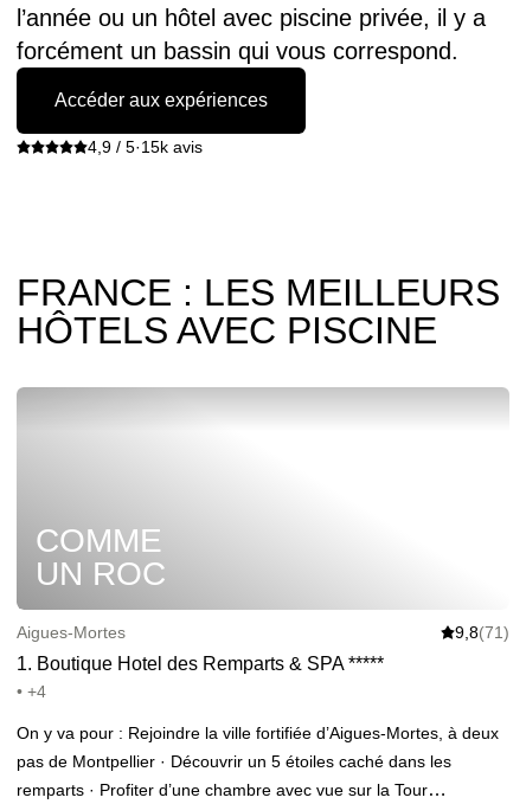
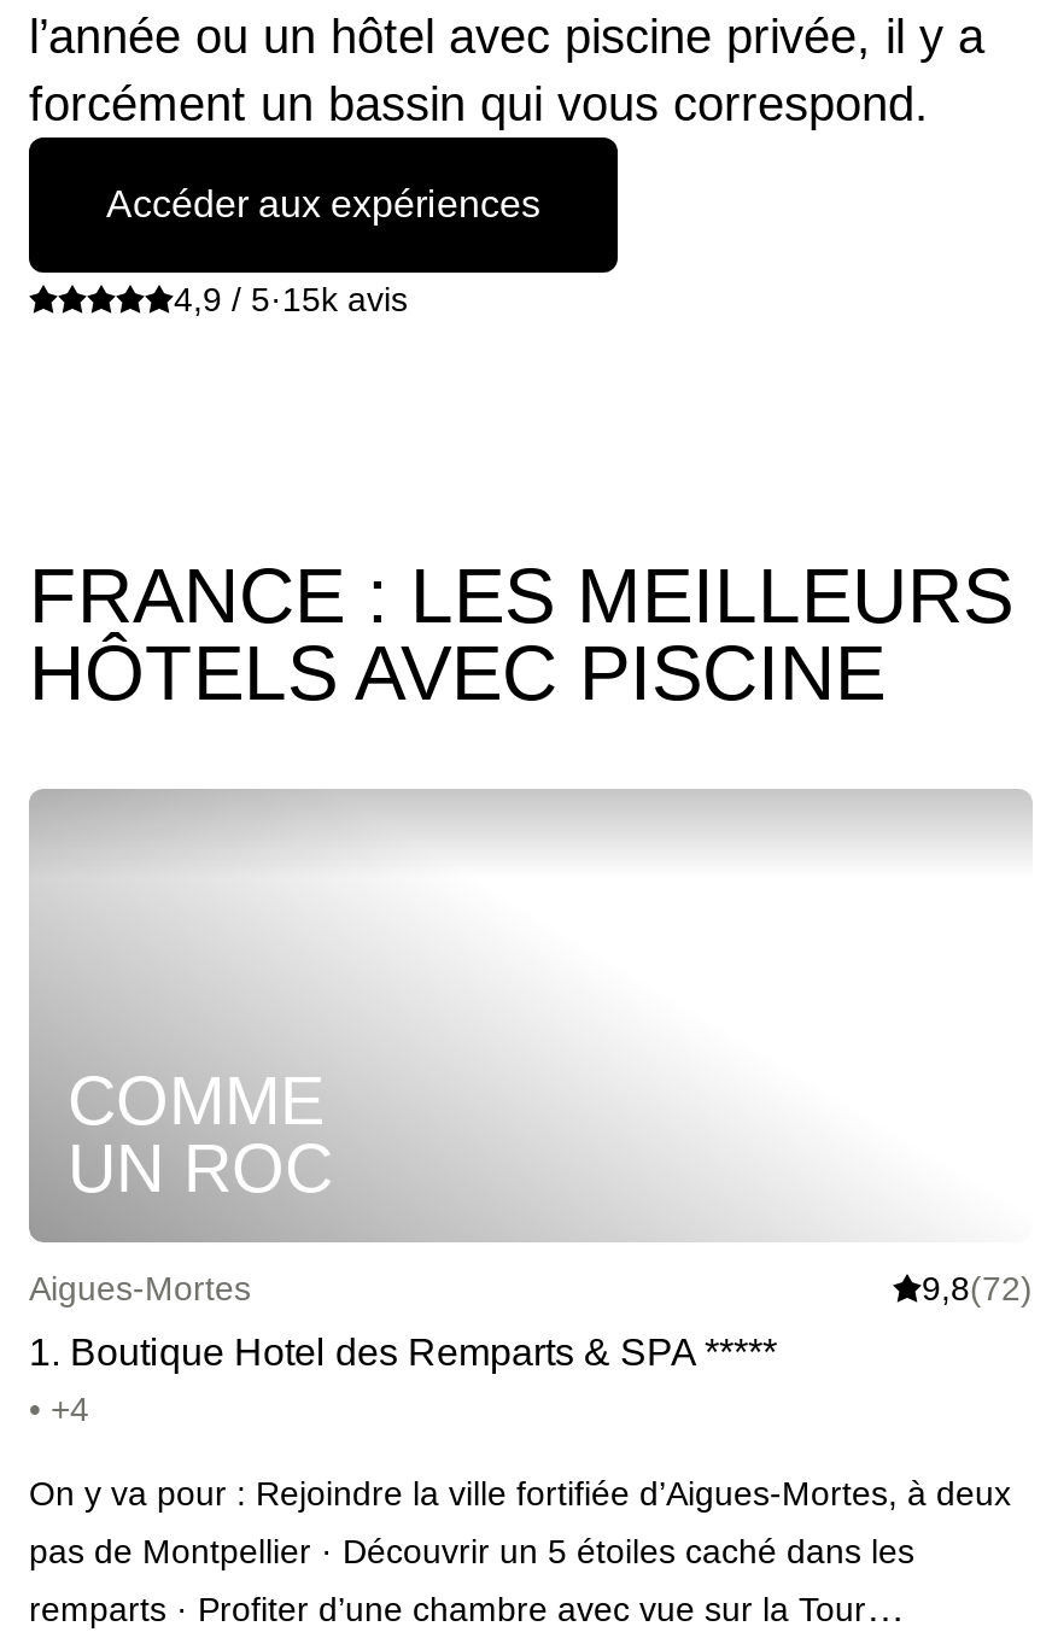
[455,623,509,642] 9,8(71) -> [922,1269,1033,1308] 9,8(72)

